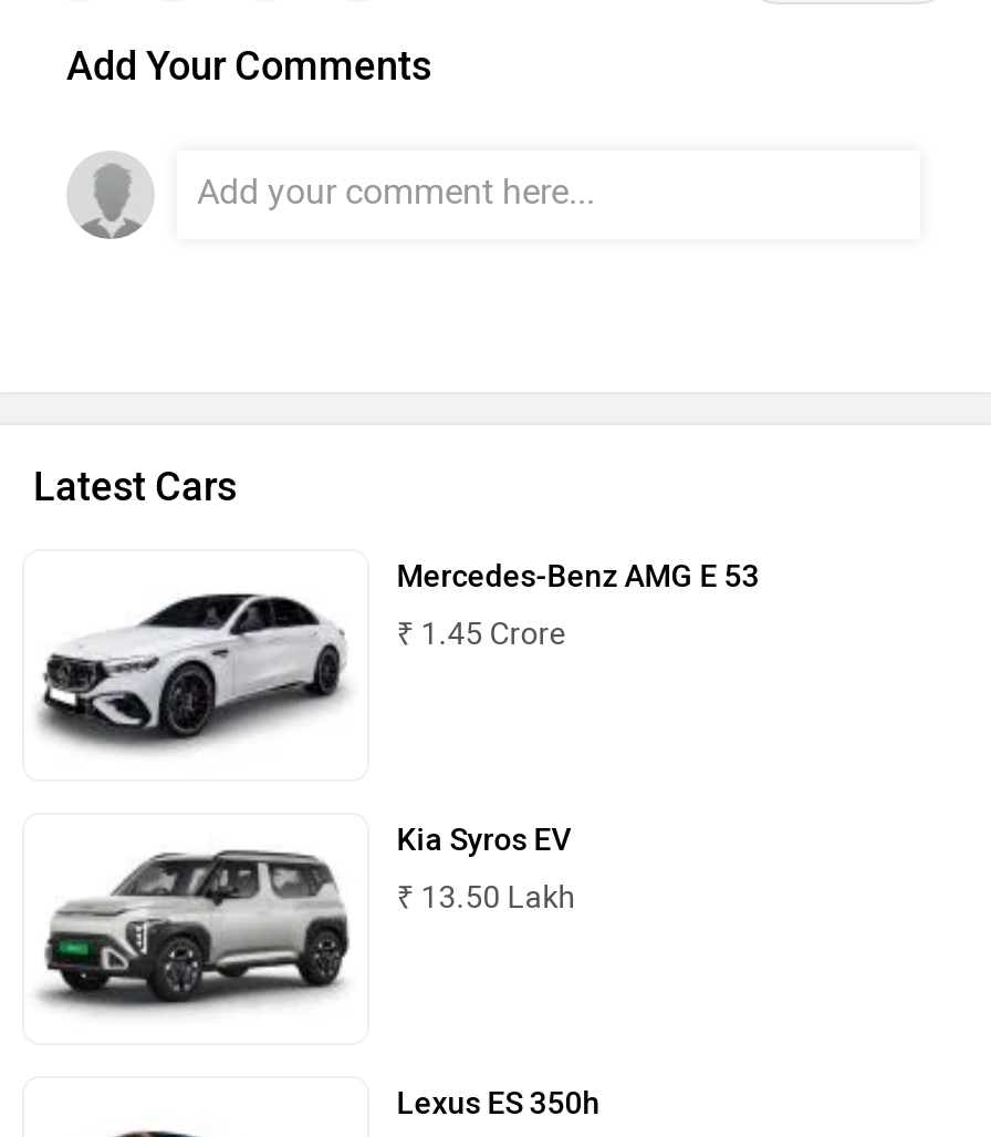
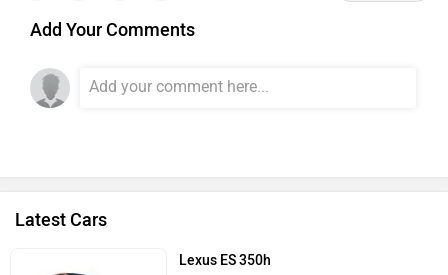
[35,557,759,762] [image] | Mercedes-Benz AMG E 53 | ₹ 1.45 Crore -> none
[38,821,576,1014] [image] | Kia Syros EV | ₹ 13.50 Lakh -> none

